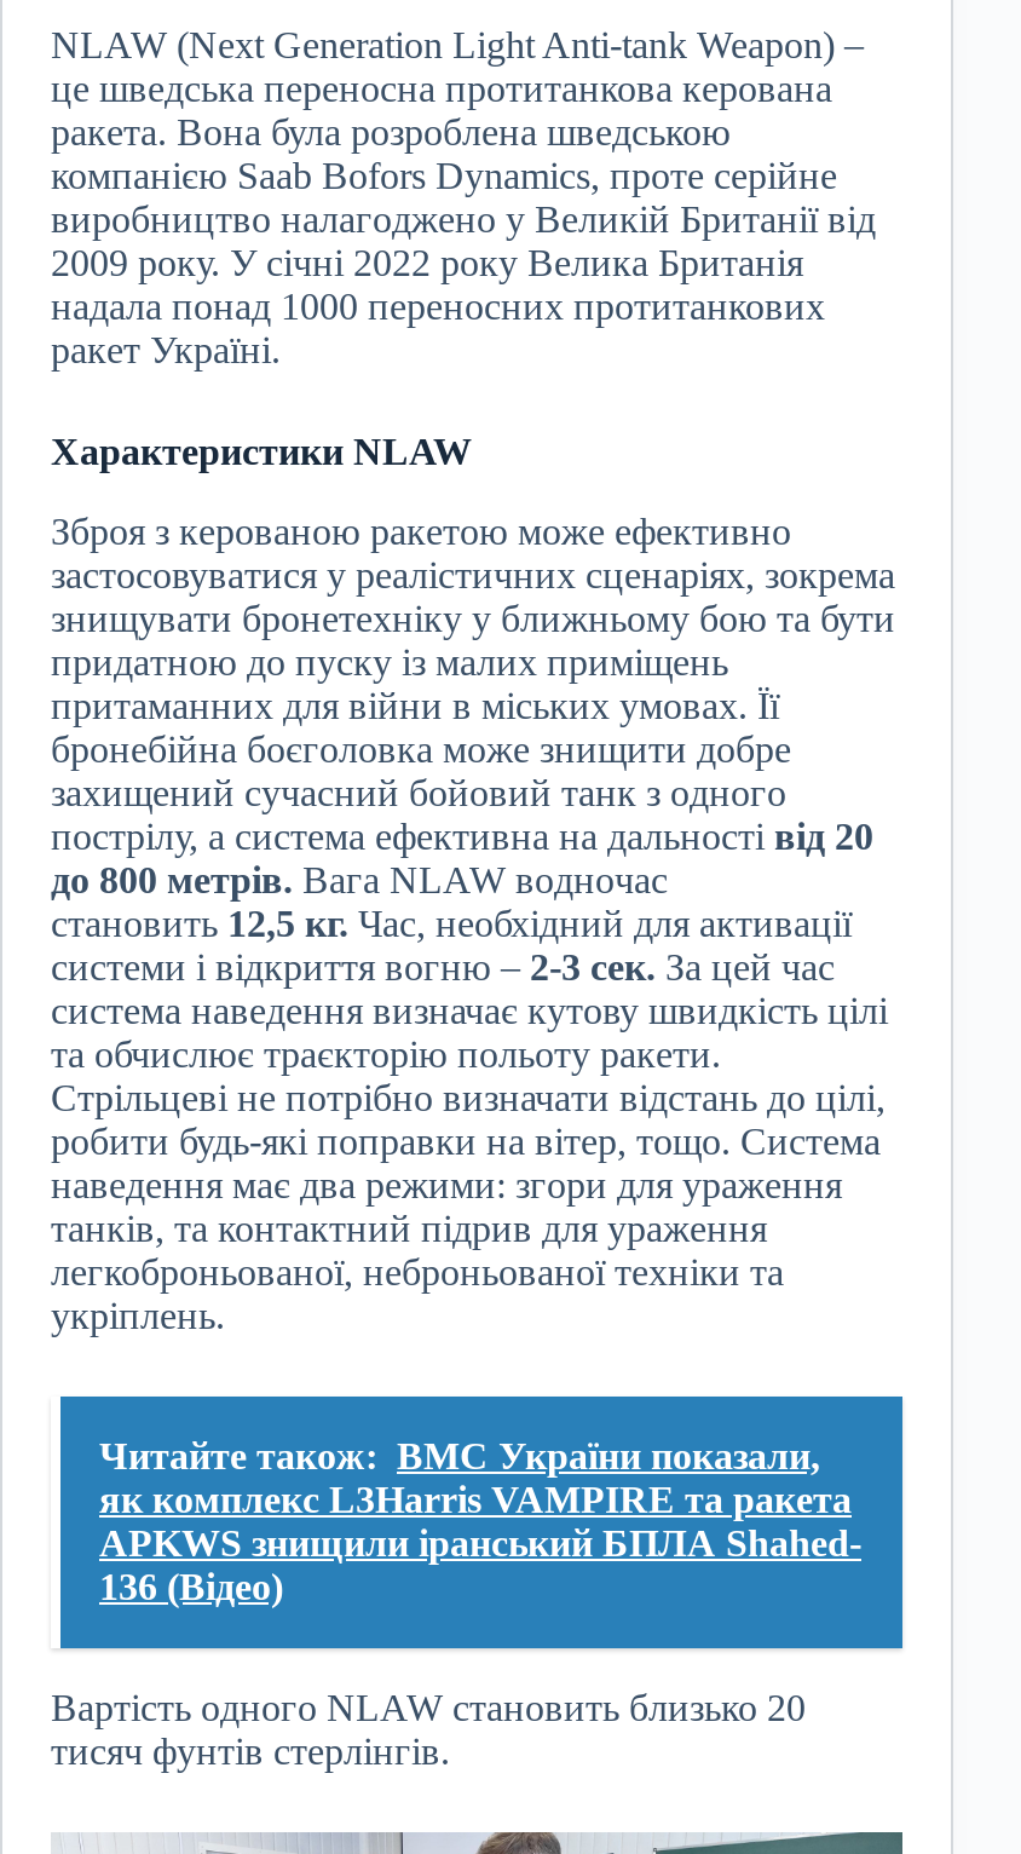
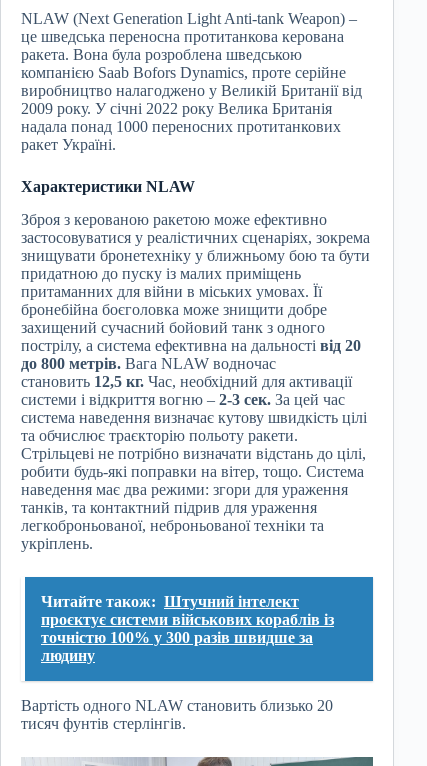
[99,1435,861,1607] Читайте також: ВМС України показали, | як комплекс L3Harris VAMPIRE та ракета | APKWS знищили іранський БПЛА Shahed- | 136 (Відео) -> [41,593,334,664] Читайте також: Штучний інтелект | проєктує системи військових кораблів із | точністю 100% у 300 разів швидше за | людину

